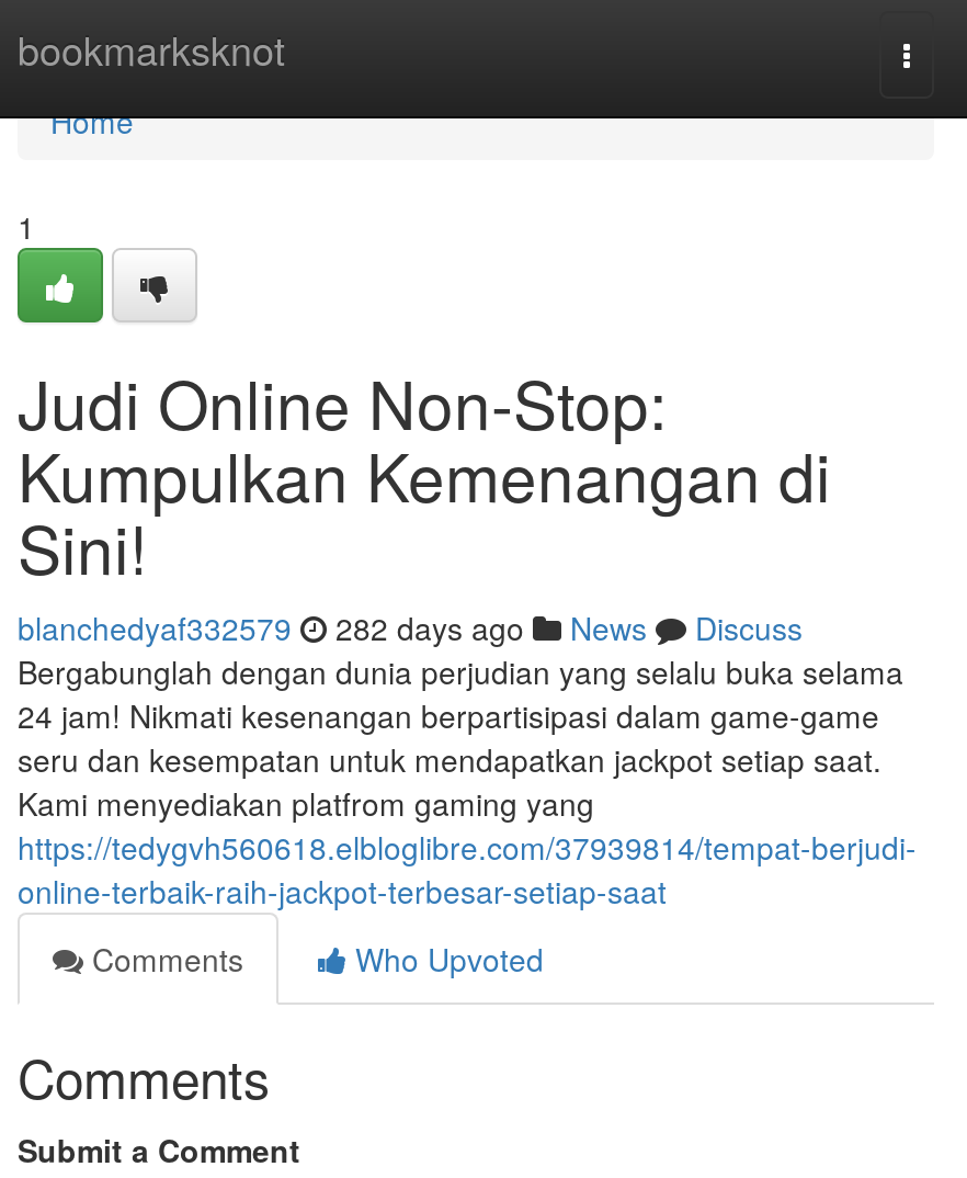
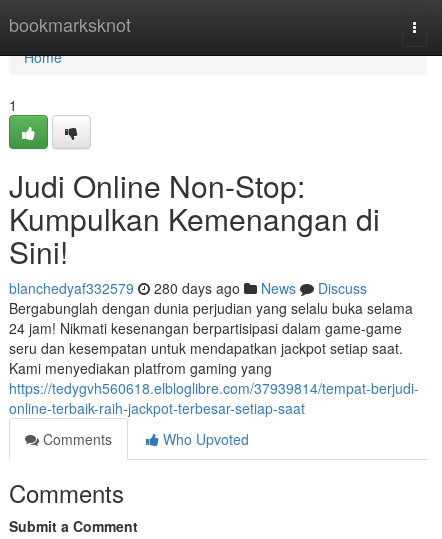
[18,605,803,649] blanchedyaf332579 282 days ago News Discuss -> [9,278,367,298] blanchedyaf332579 280 days ago News Discuss

